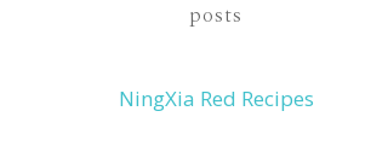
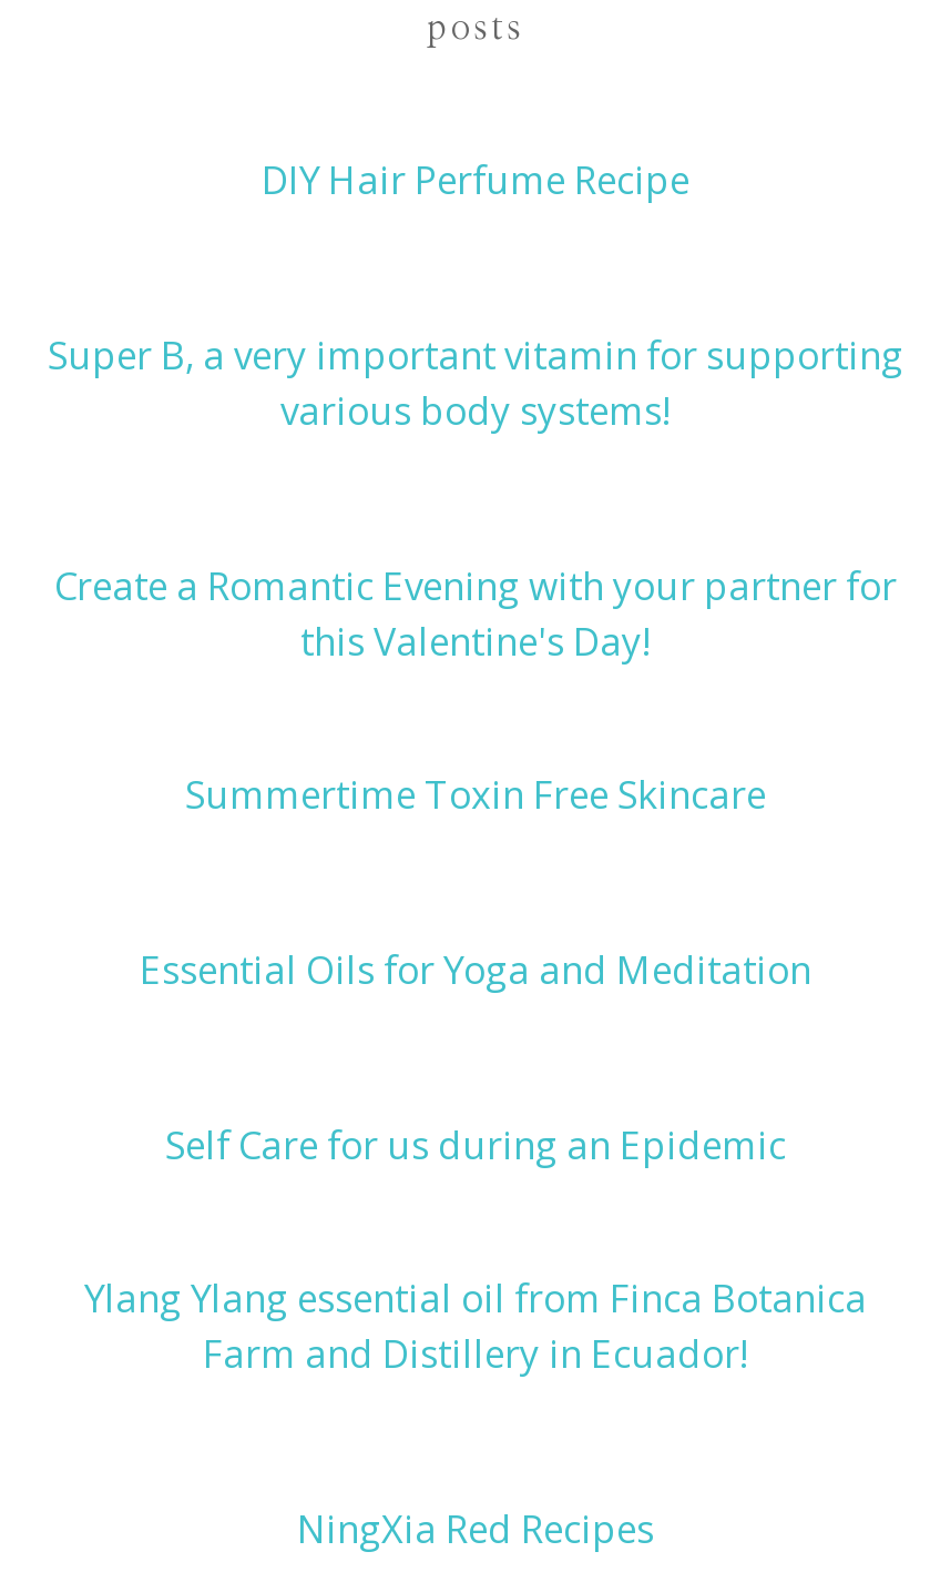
none -> [48,154,903,1379] DIY Hair Perfume Recipe | Super B, a very important vitamin for supporting | various body systems! | Create a Romantic Evening with your partner for | this Valentine's Day! | Summertime Toxin Free Skincare | Essential Oils for Yoga and Meditation | Self Care for us during an Epidemic | Ylang Ylang essential oil from Finca Botanica | Farm and Distillery in Ecuador!

